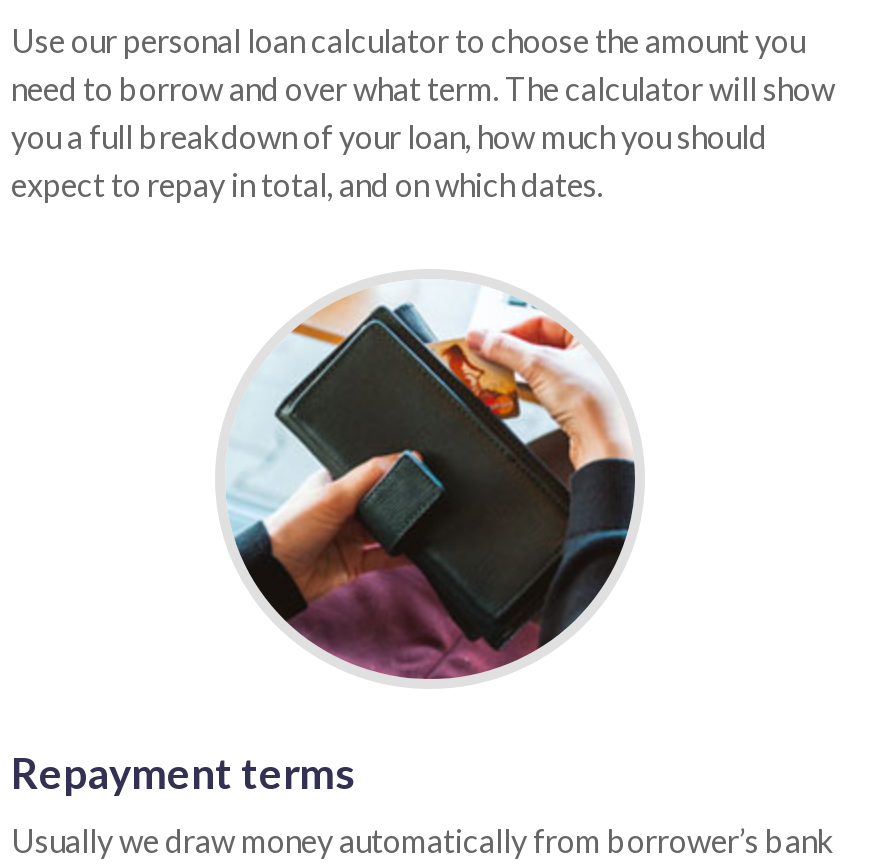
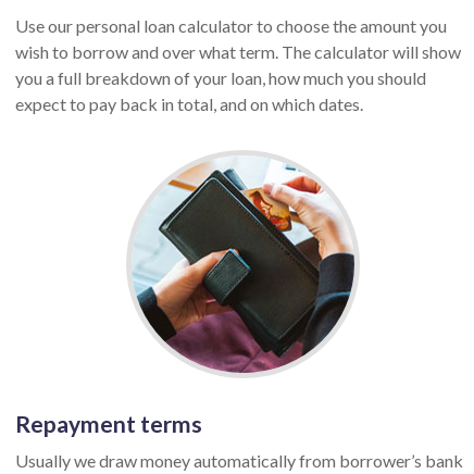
[11,69,835,107] need to borrow and over what term. The calculator will show -> [15,41,461,62] wish to borrow and over what term. The calculator will show
[11,165,603,203] expect to repay in total, and on which dates. -> [15,93,363,114] expect to pay back in total, and on which dates.

